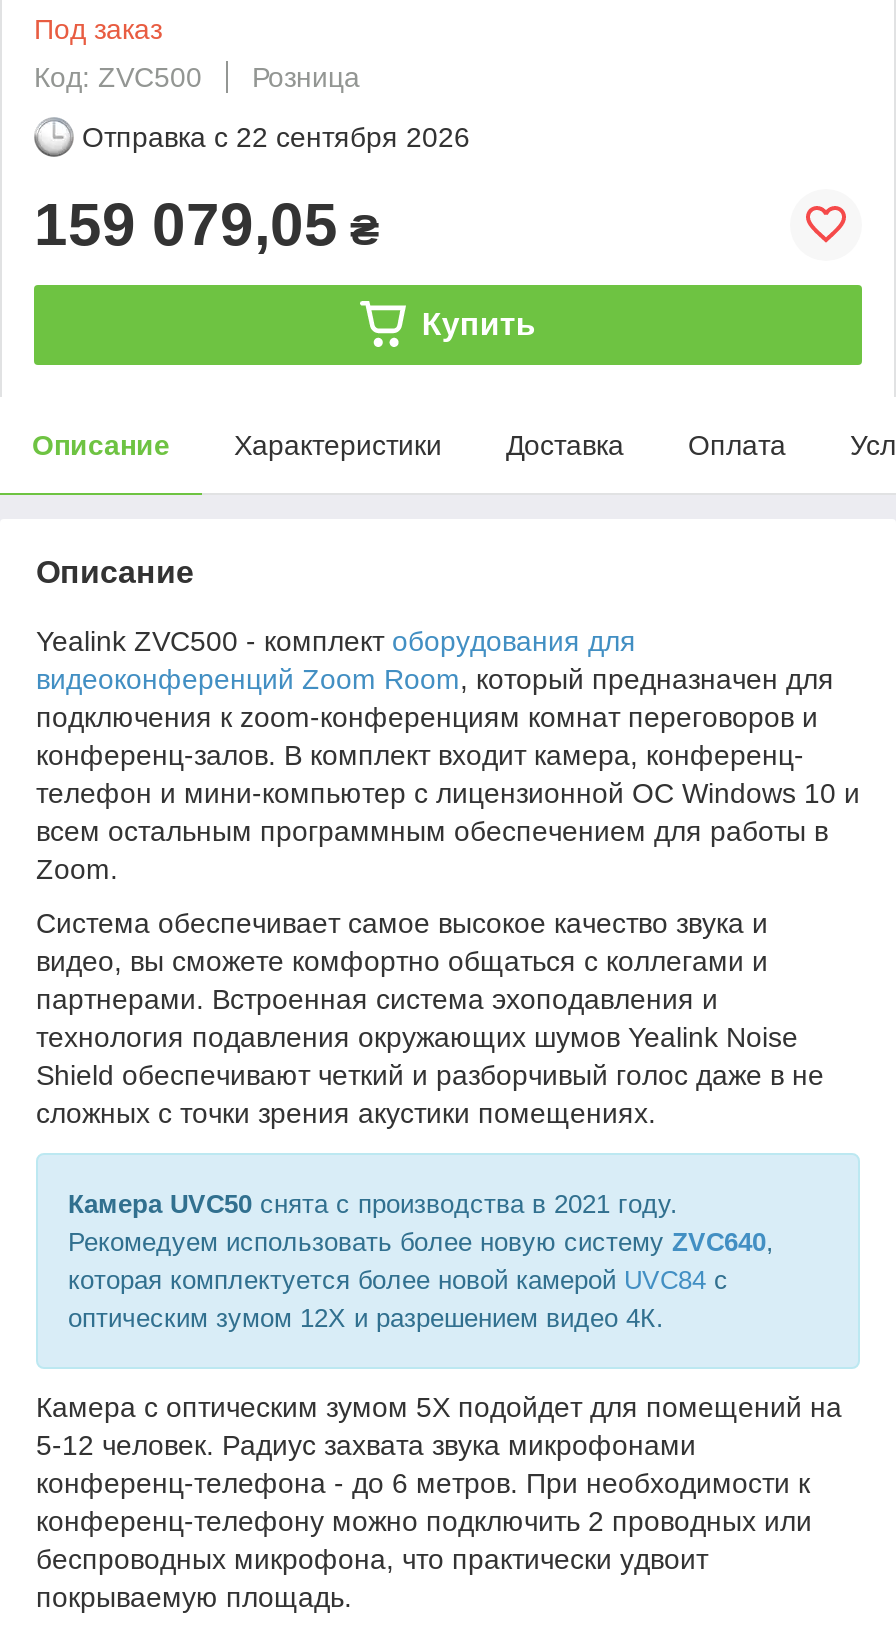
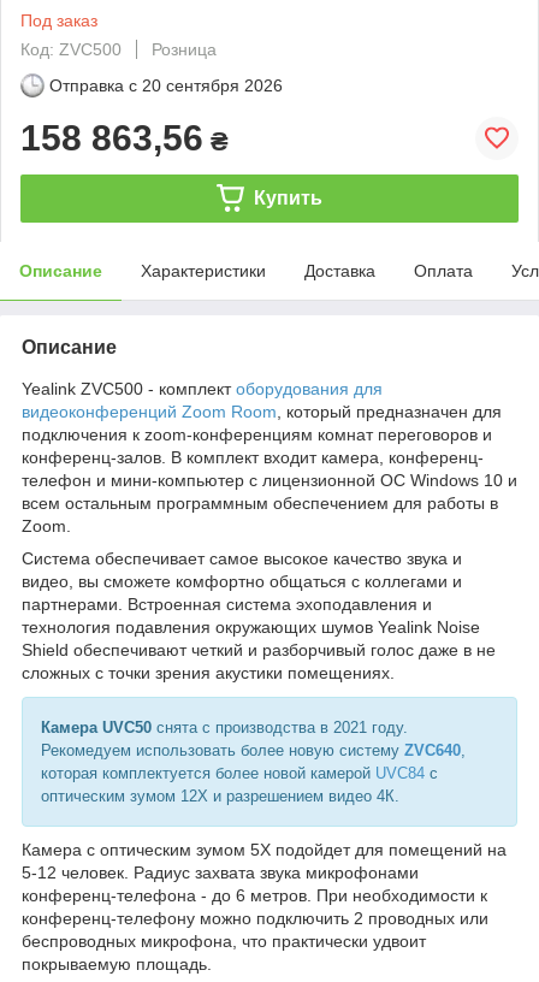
[82,121,470,153] Отправка с 22 сентября 2026 -> [49,76,283,95] Отправка с 20 сентября 2026
[34,191,380,257] 159 079,05 ₴ -> [20,118,229,157] 158 863,56 ₴

